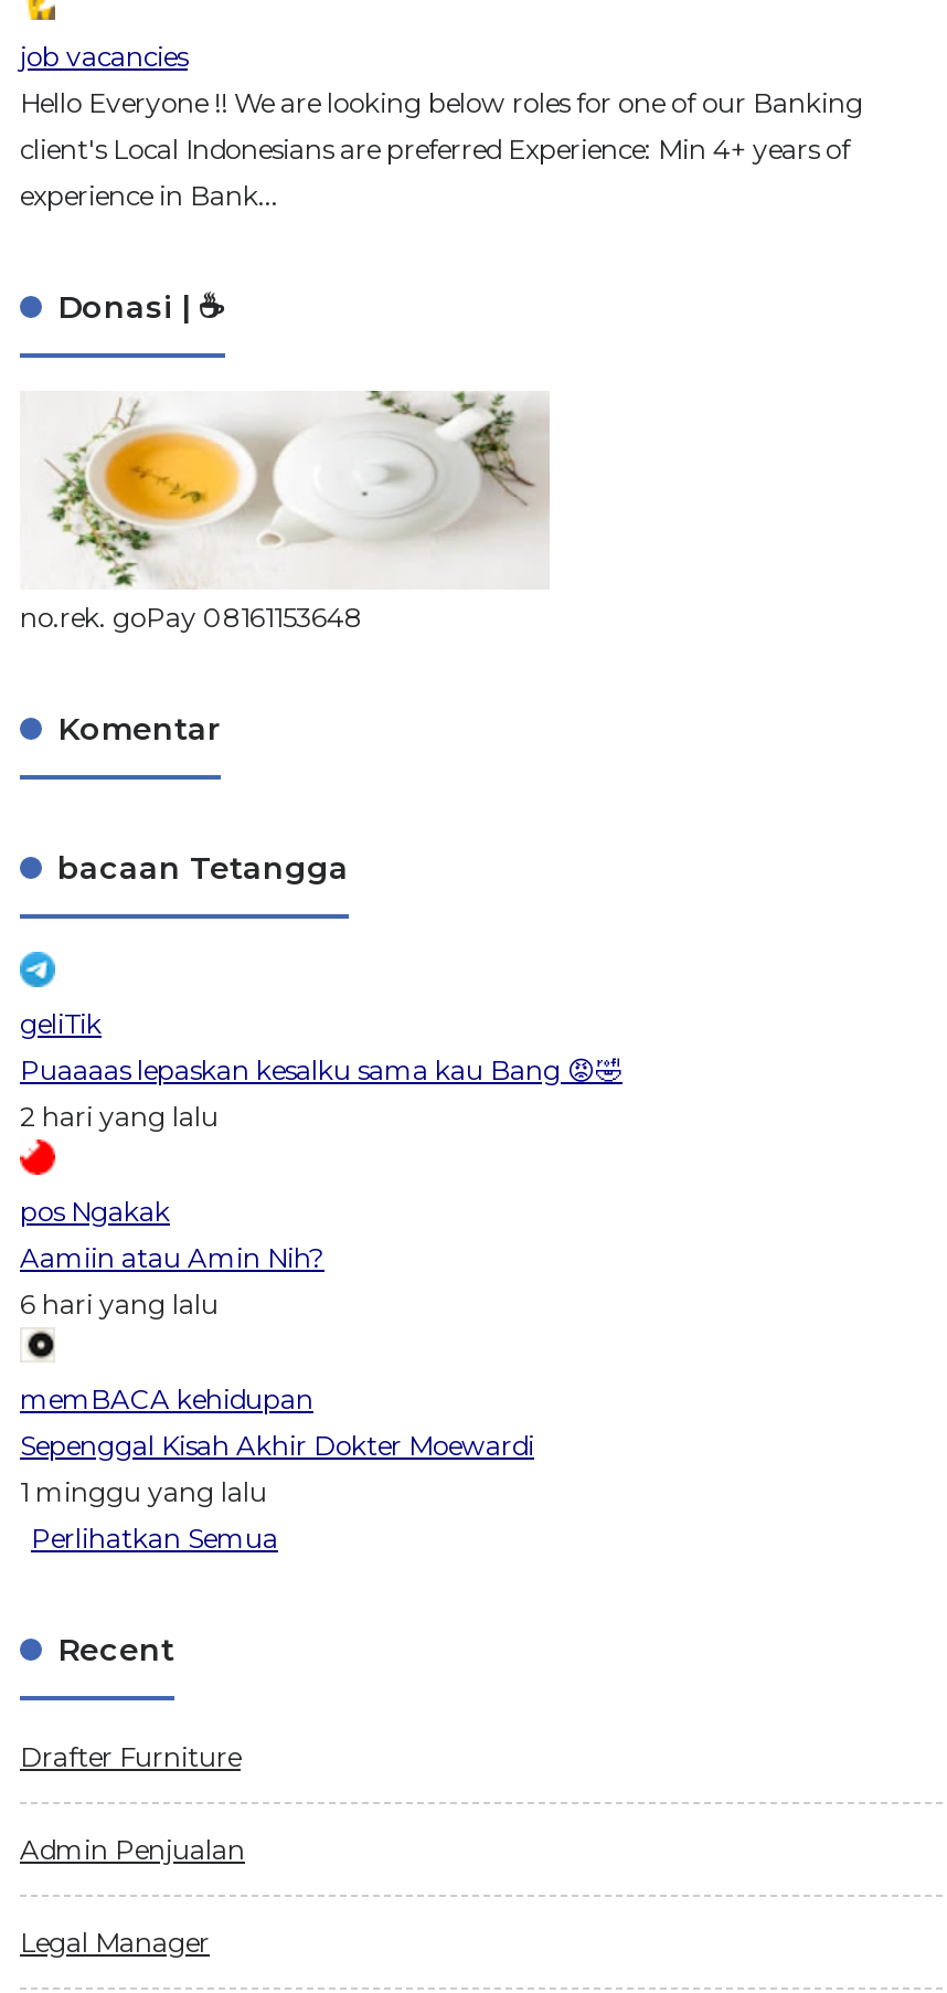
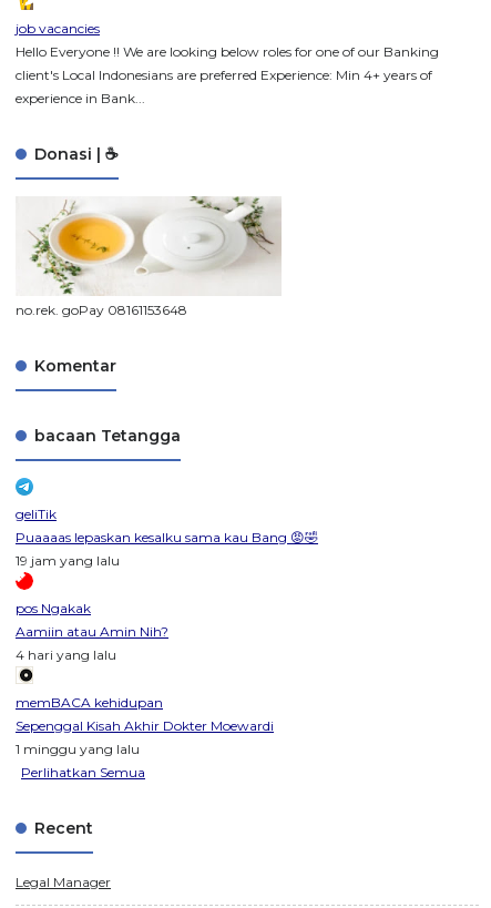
[20,1100,219,1133] 2 hari yang lalu -> [16,552,120,569] 19 jam yang lalu
[20,1287,219,1320] 6 hari yang lalu -> [16,646,116,663] 4 hari yang lalu
[20,1740,245,1866] Drafter Furniture | Admin Penjualan -> none

